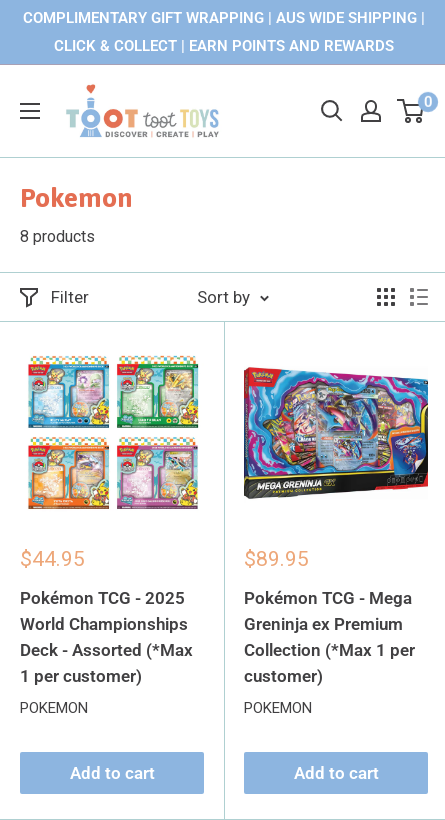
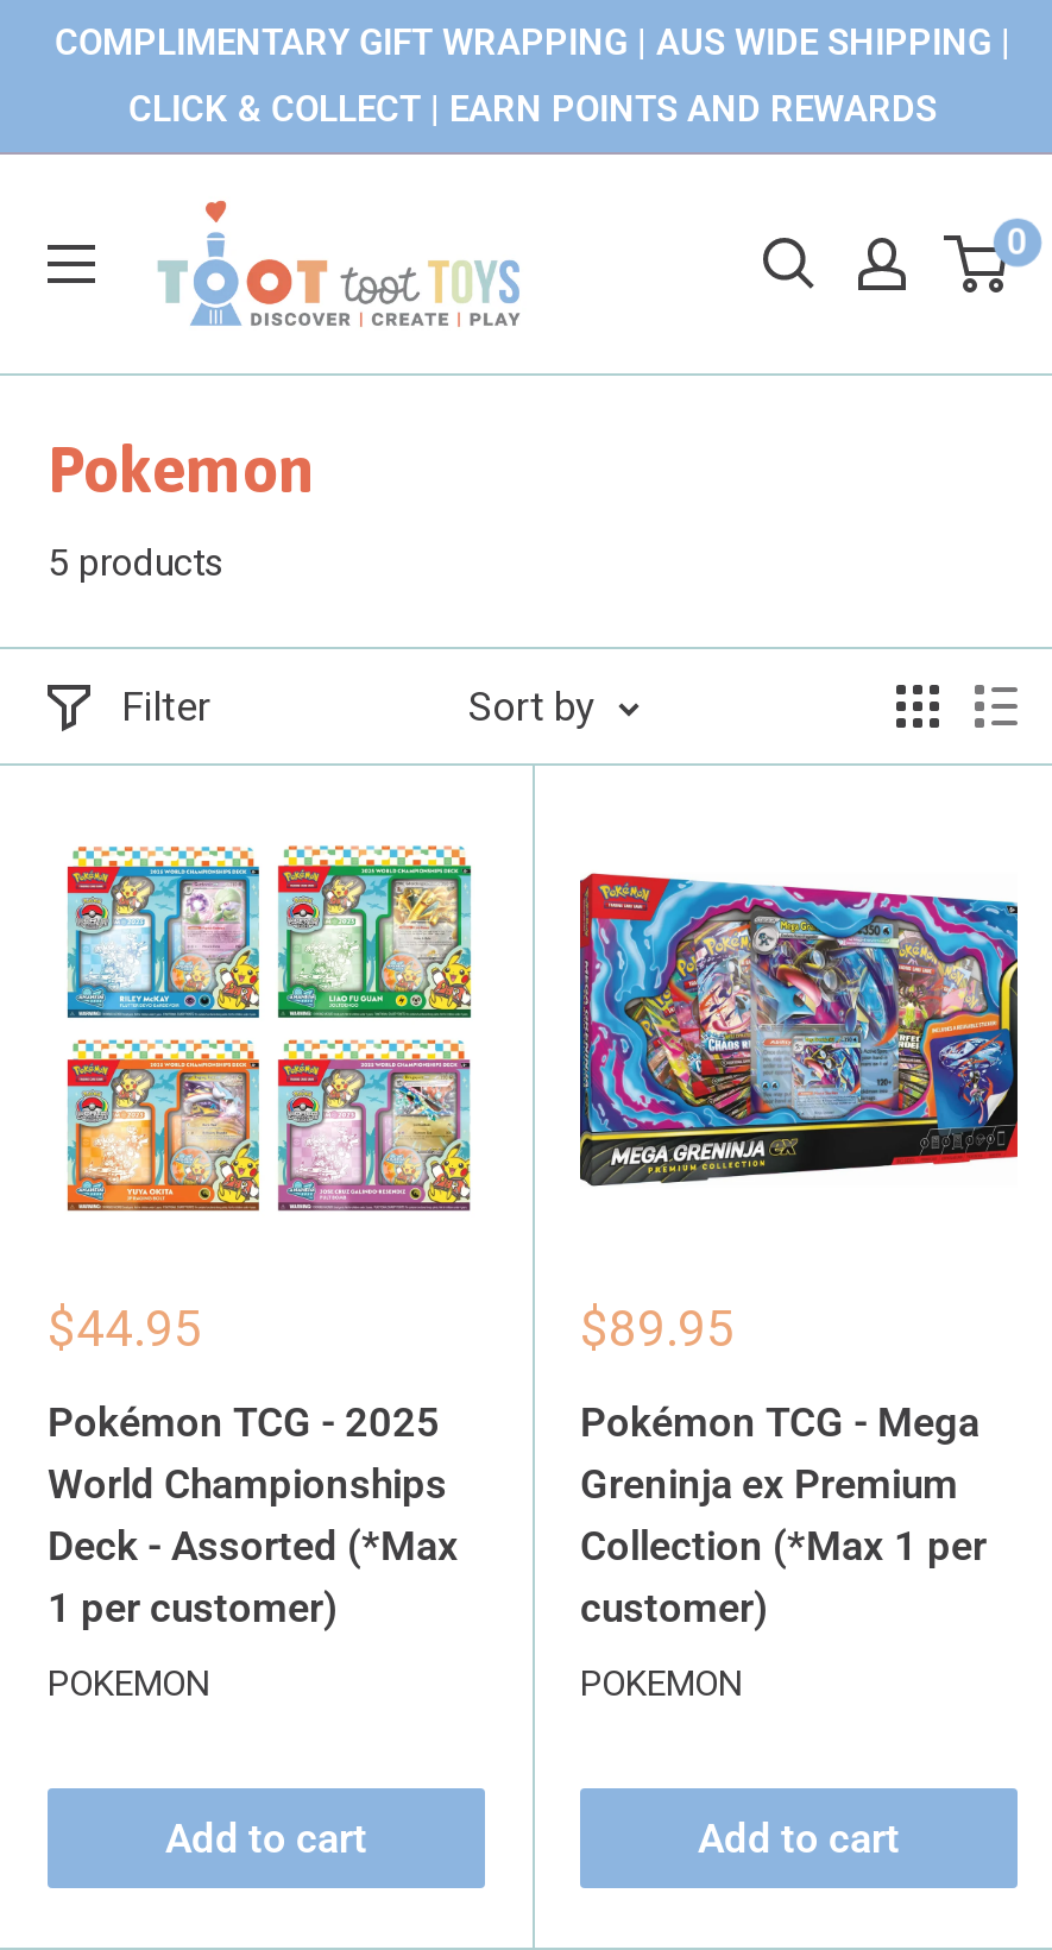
[20,227,95,246] 8 products -> [48,541,226,586] 5 products

